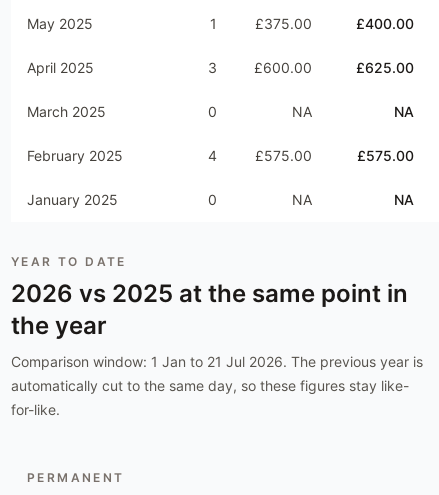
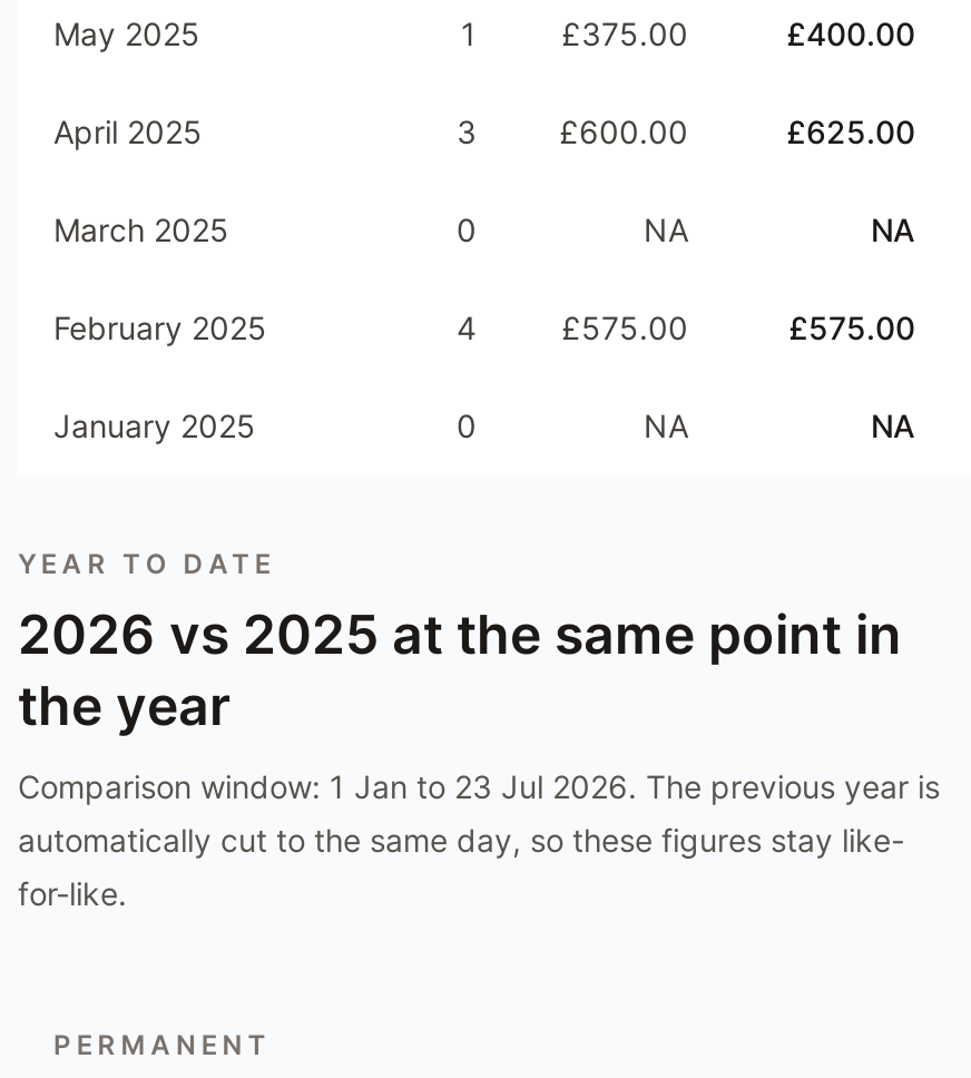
[11,353,423,370] Comparison window: 1 Jan to 21 Jul 2026. The previous year is -> [18,767,940,805] Comparison window: 1 Jan to 23 Jul 2026. The previous year is

